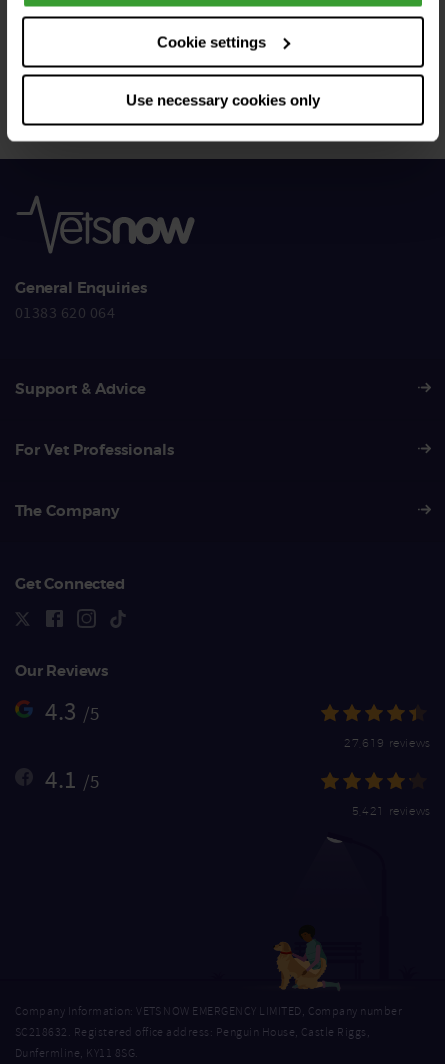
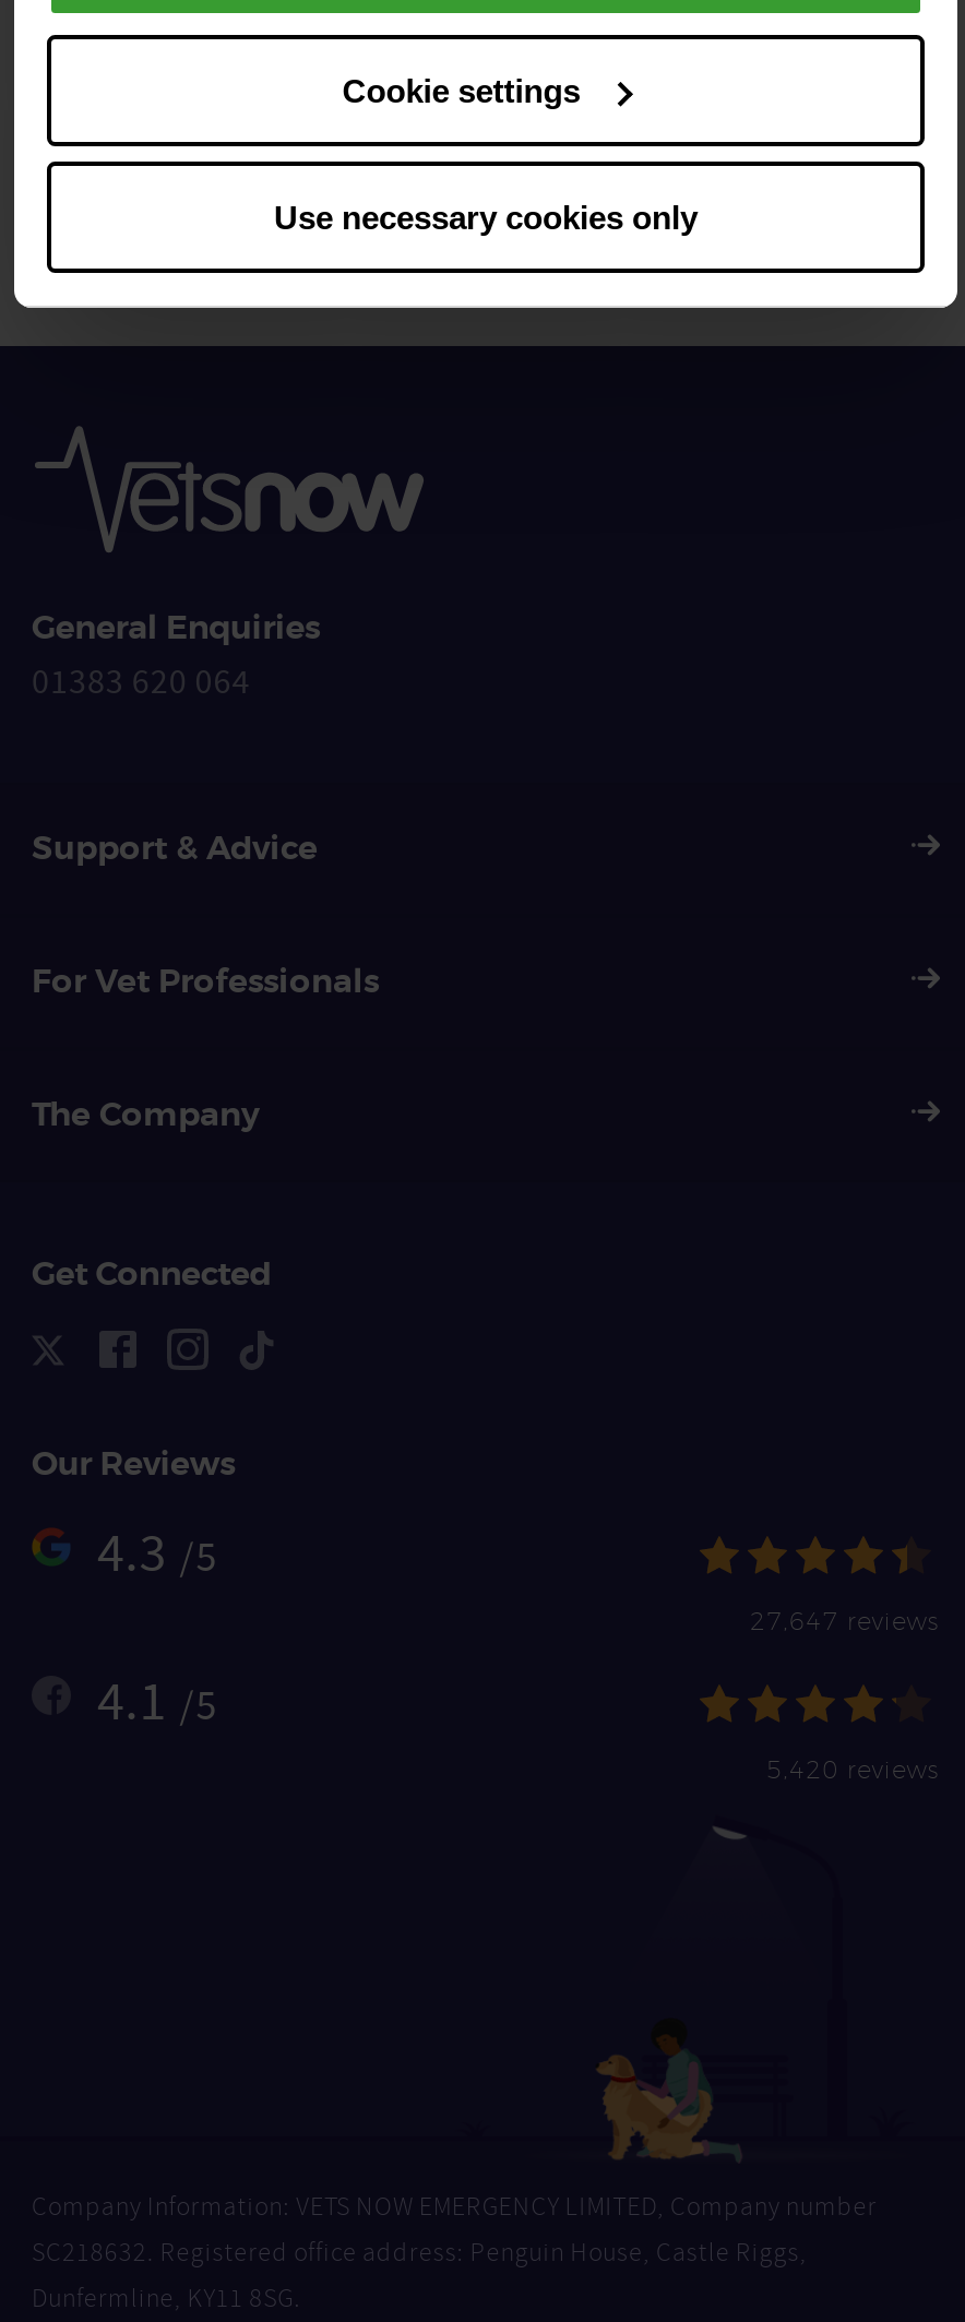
[344,736,431,749] 27,619 reviews -> [750,1605,940,1633] 27,647 reviews
[352,804,431,817] 5,421 reviews -> [767,1753,940,1782] 5,420 reviews

